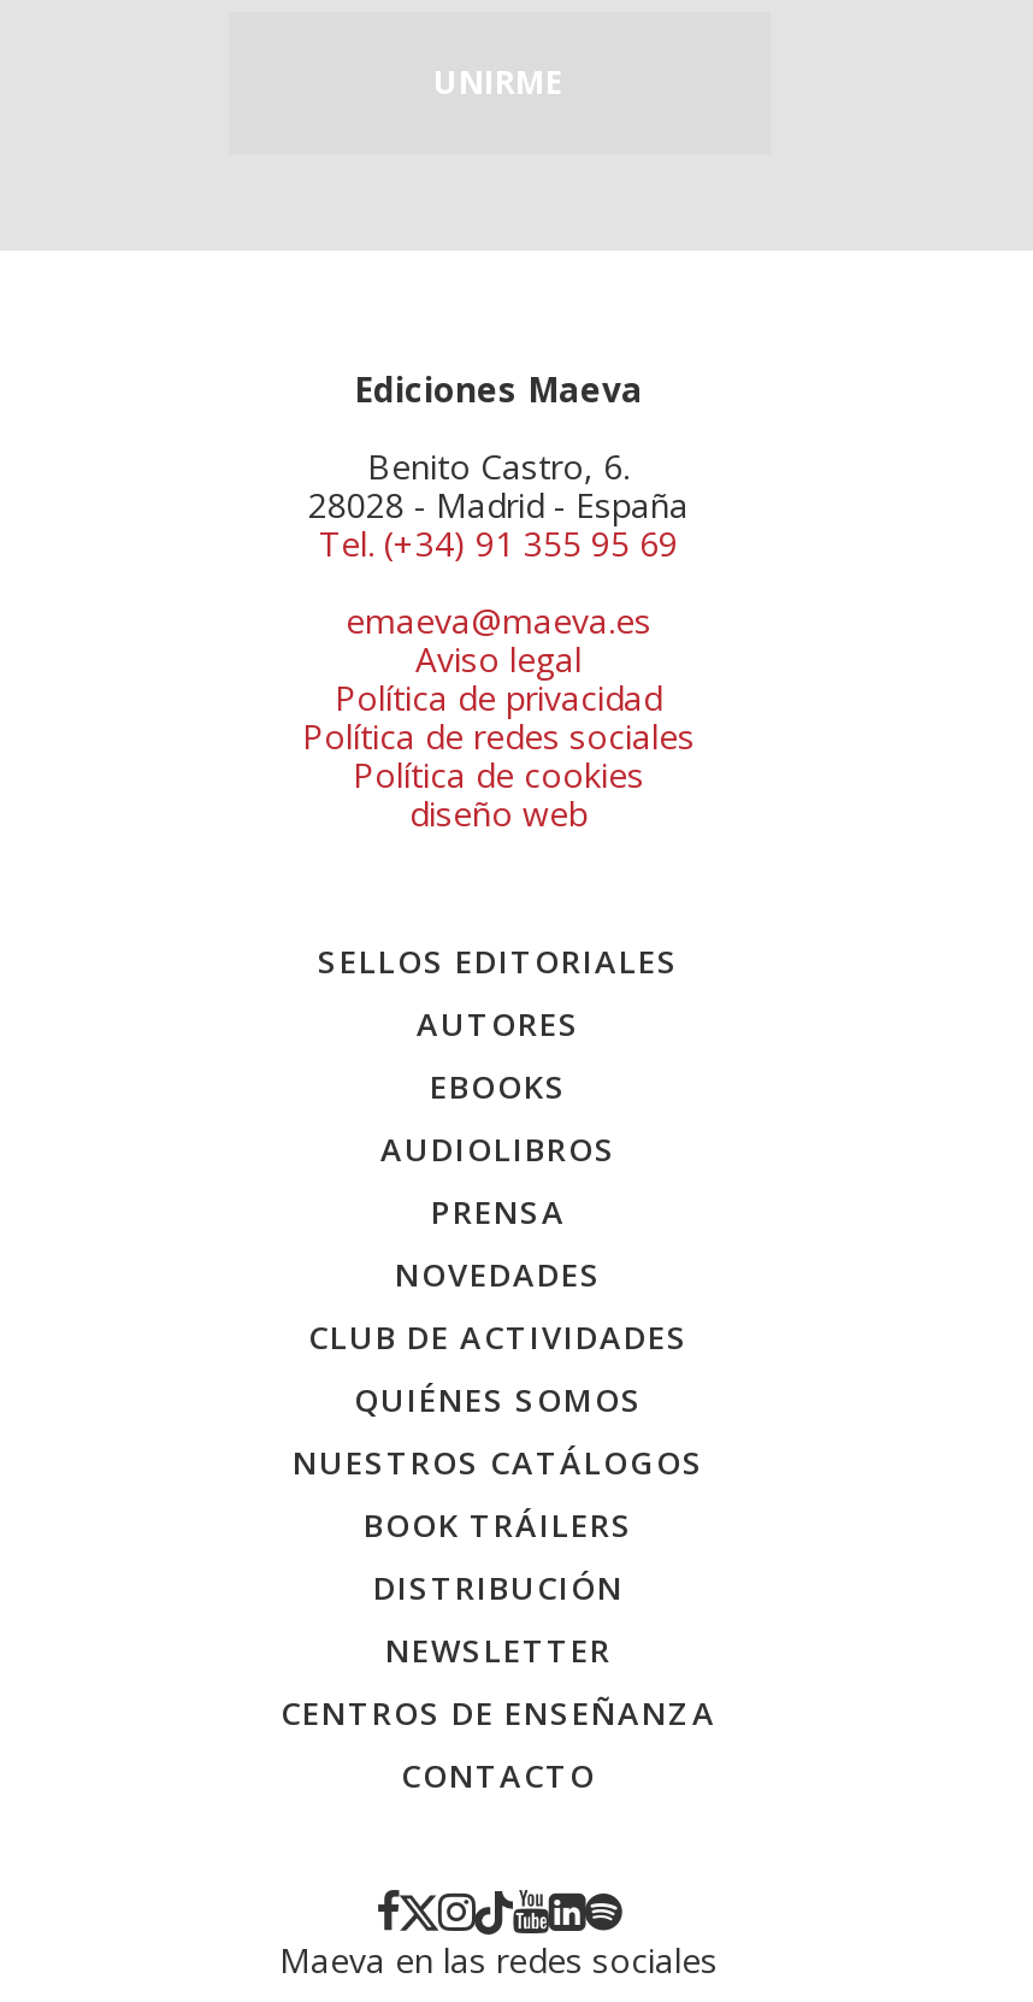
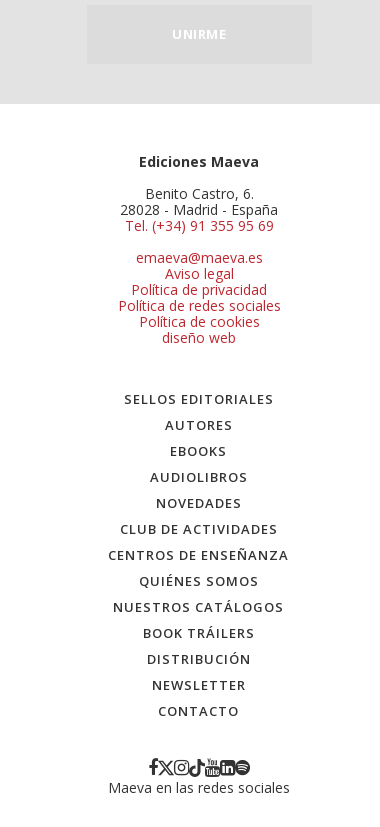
[431,1190,566,1234] PRENSA -> none
moved [281,1691,716,1735] -> [108,546,289,564]: CENTROS DE ENSEÑANZA

